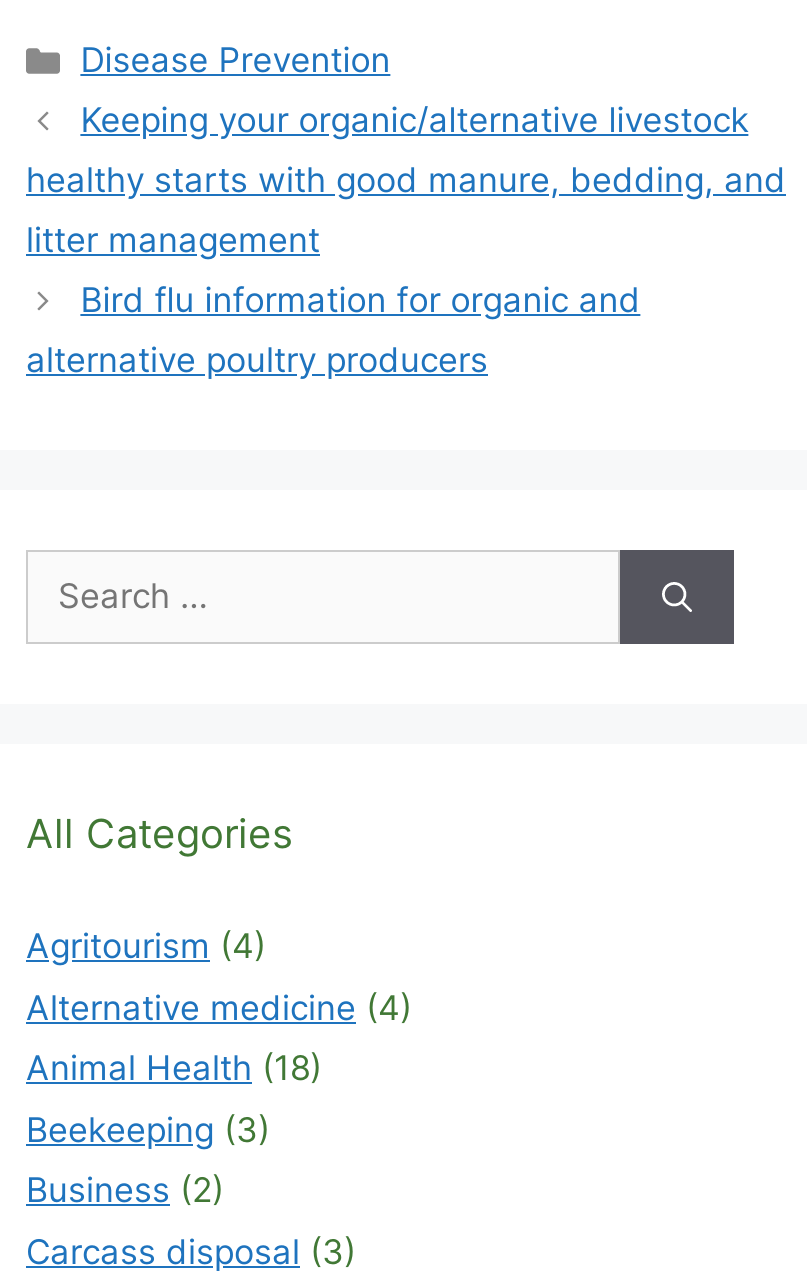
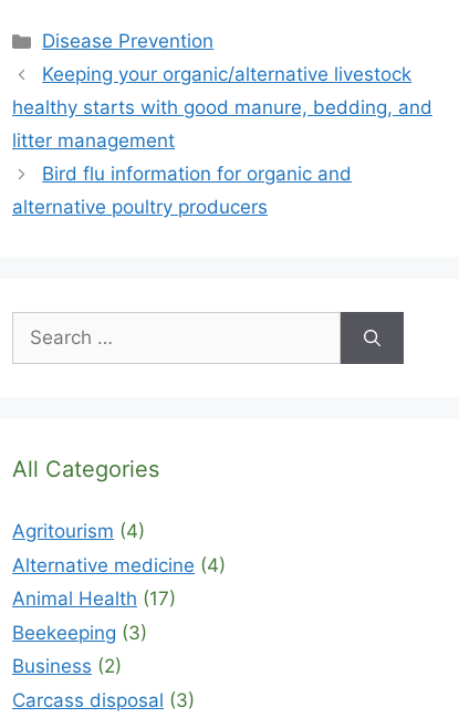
[26,1049,322,1089] Animal Health (18) -> [12,588,176,610] Animal Health (17)

